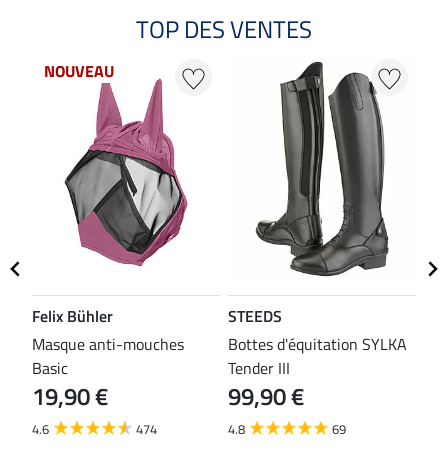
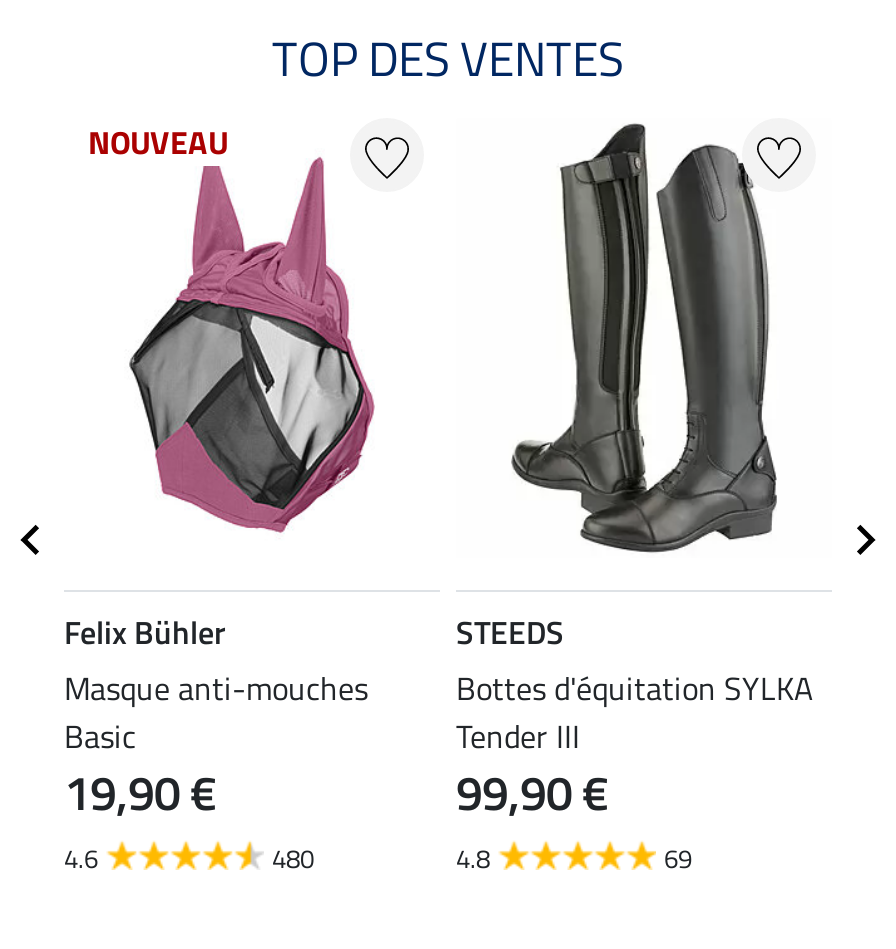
[136,418,157,438] 474 -> [272,838,314,878] 480

